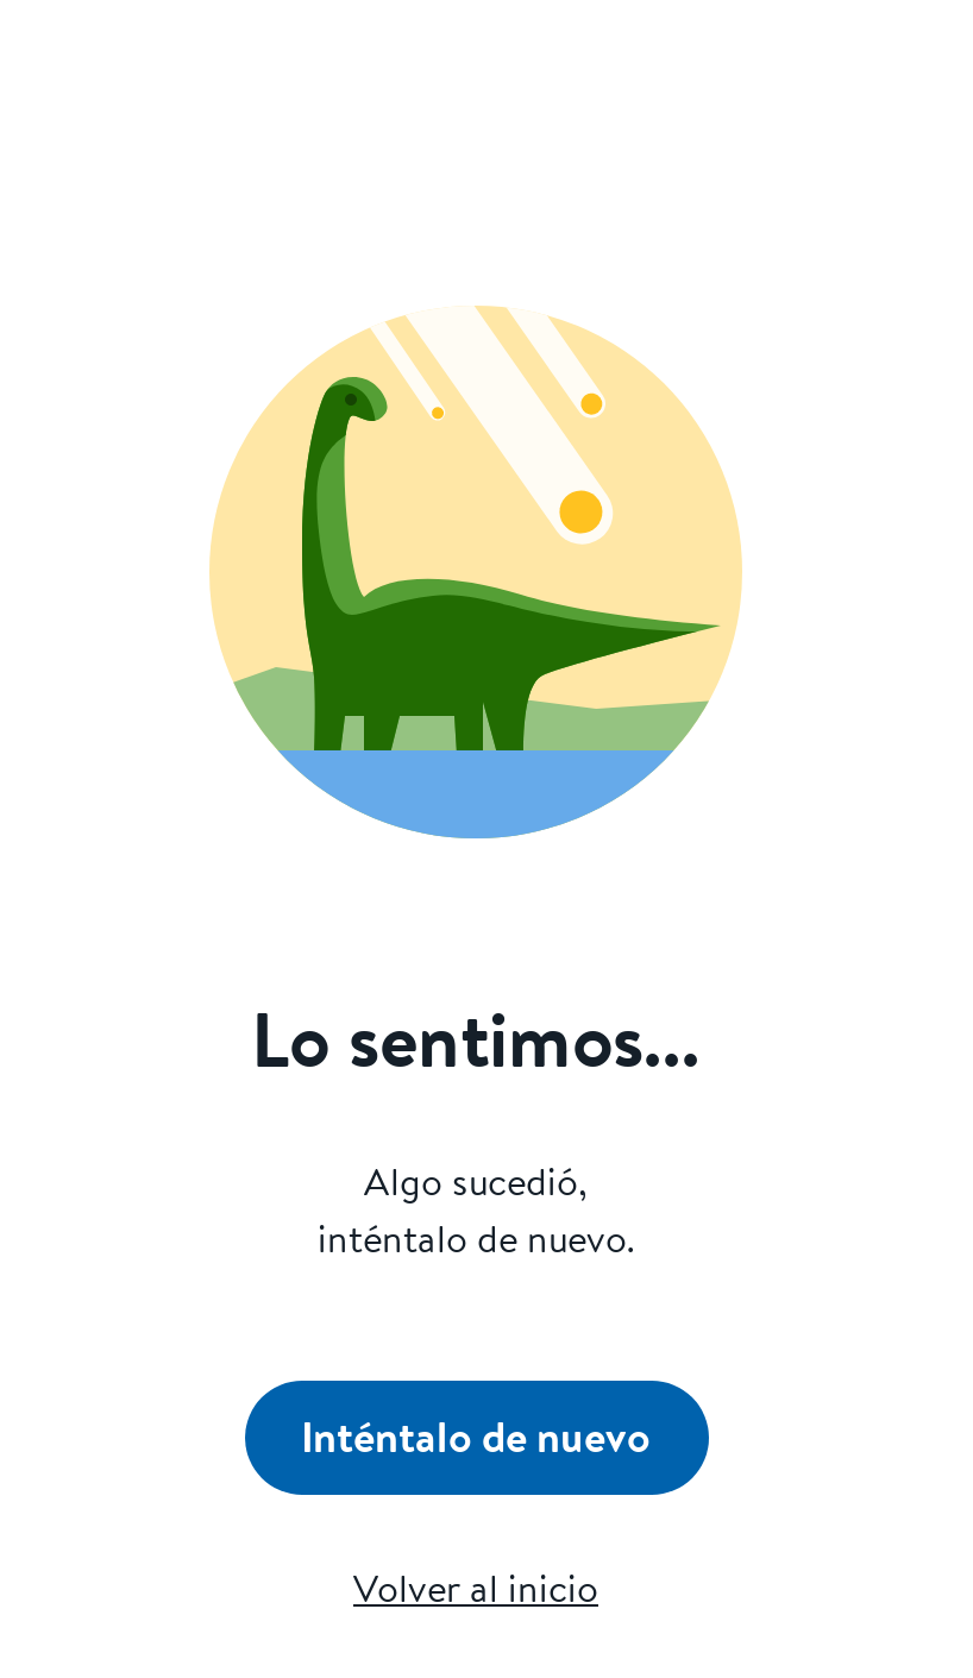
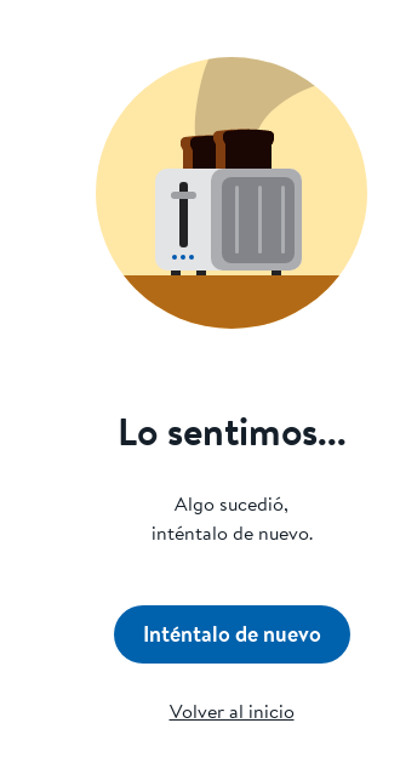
[233,308,718,841] [image] -> [109,57,352,330] [image]

